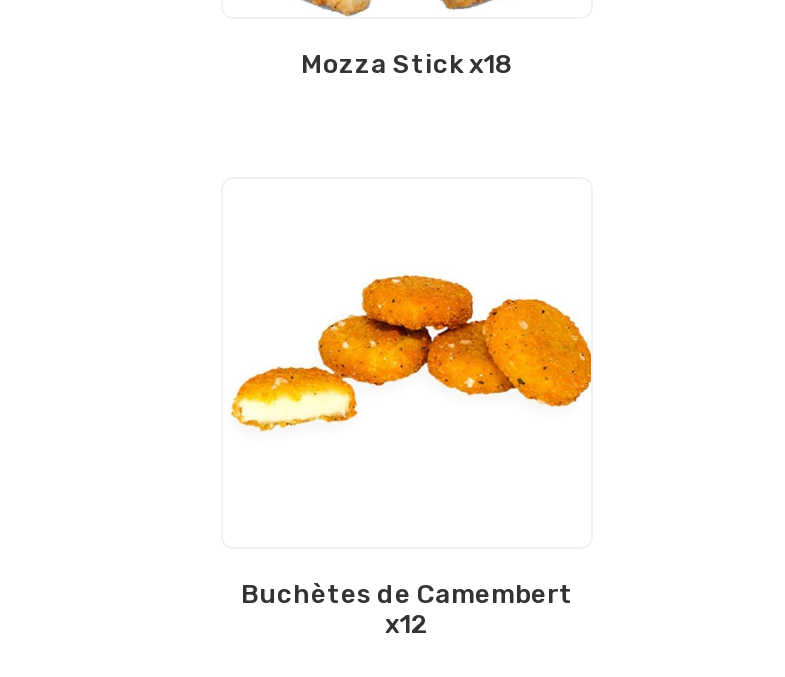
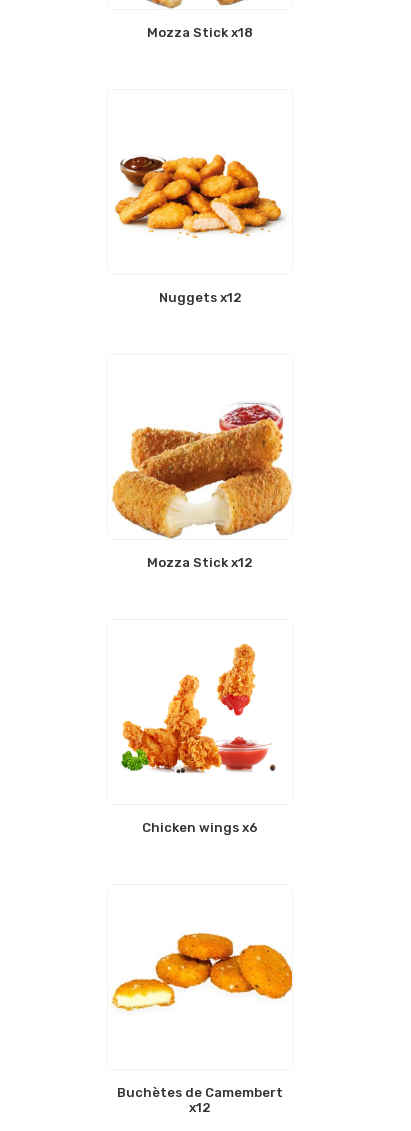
none -> [111,402,292,570] [image] | Mozza Stick x12
none -> [114,140,284,239] [image]
none -> [120,643,276,774] [image]
none -> [142,820,258,835] Chicken wings x6
none -> [158,290,241,305] Nuggets x12

